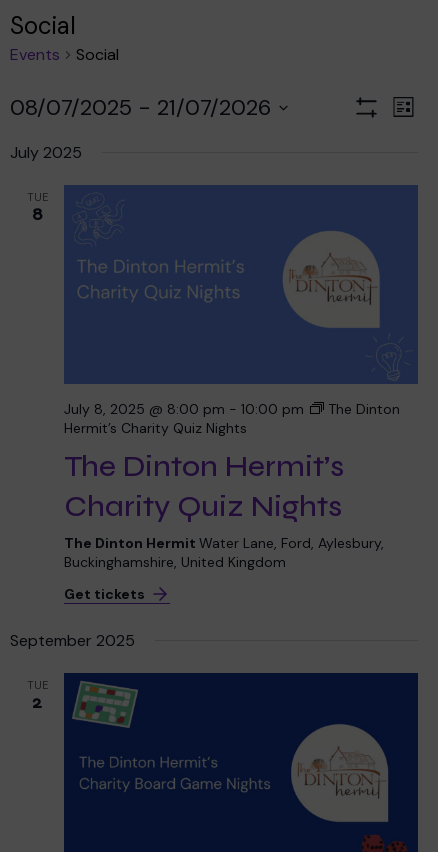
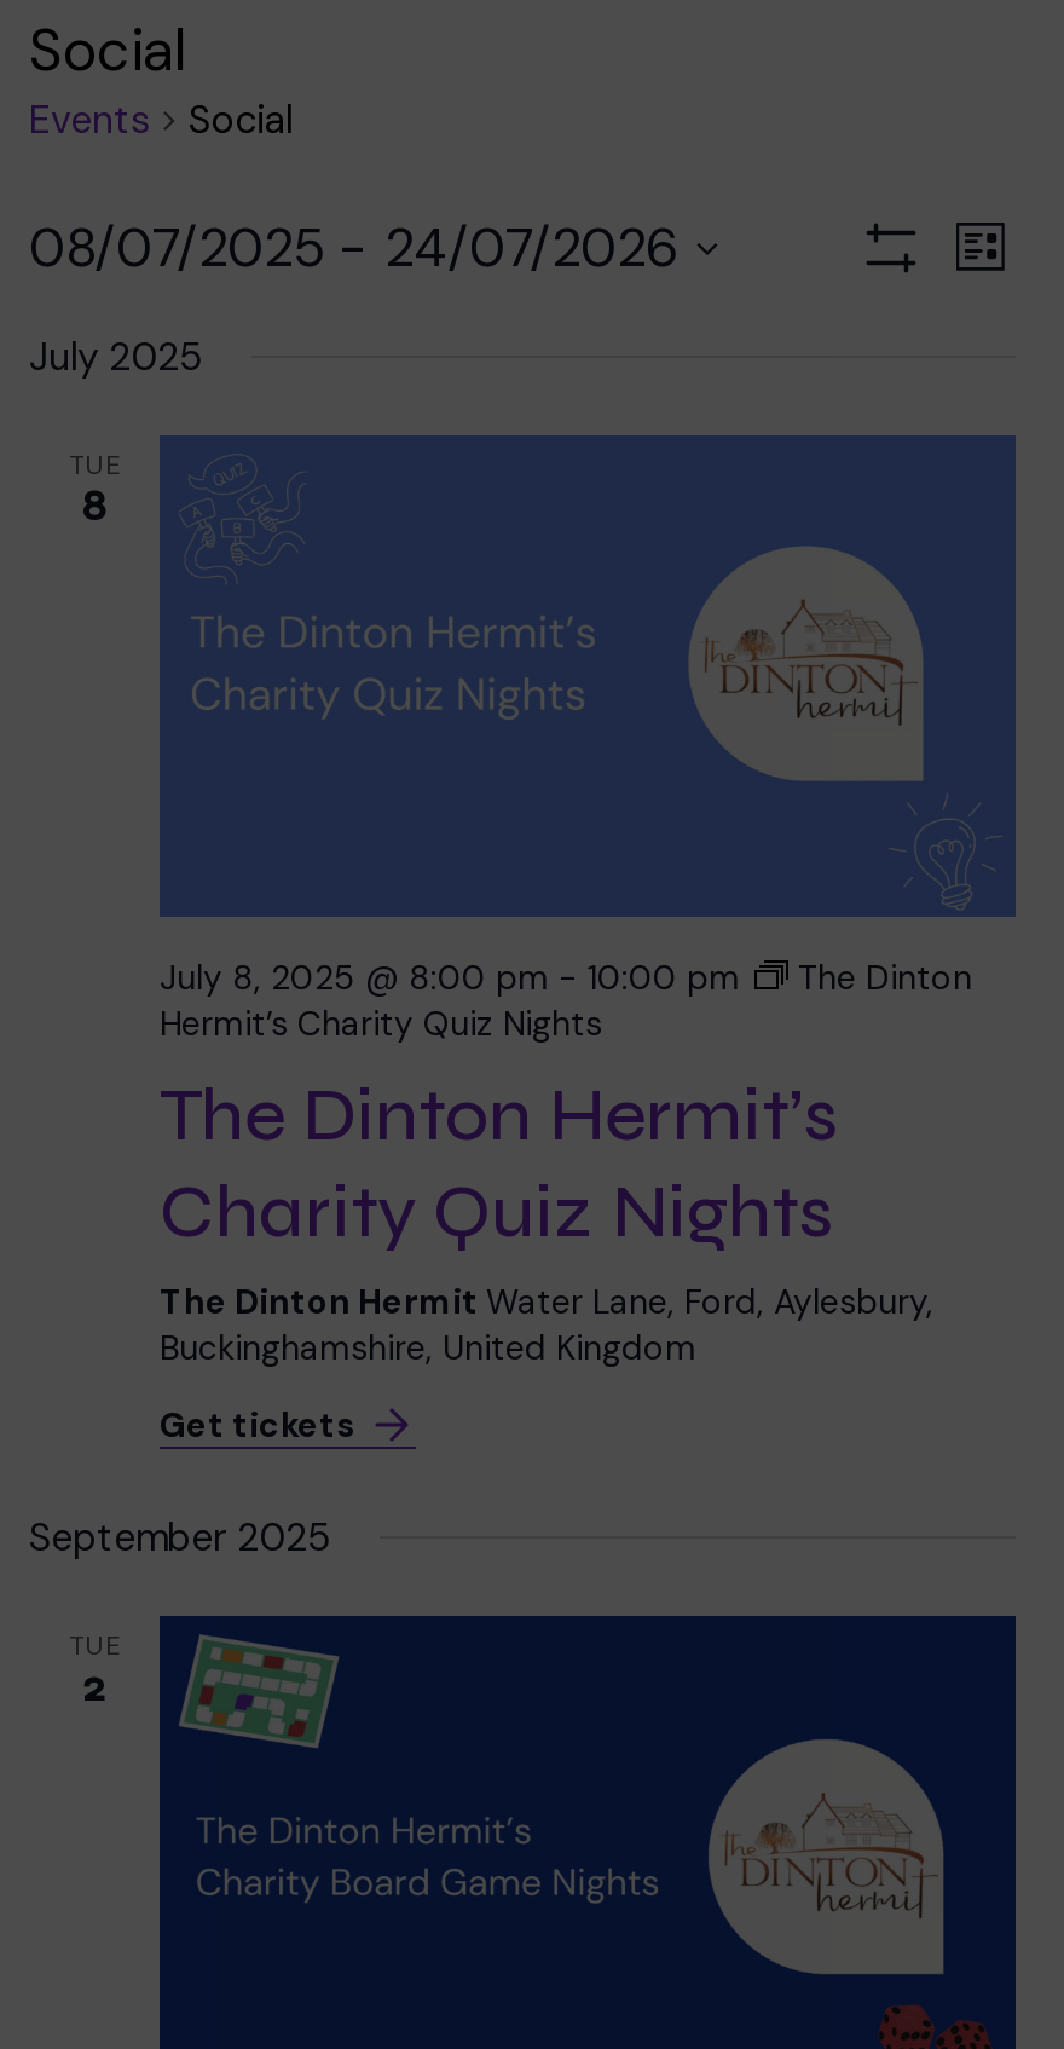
[10,93,271,122] 08/07/2025 - 21/07/2026 -> [29,213,677,283] 08/07/2025 - 24/07/2026

